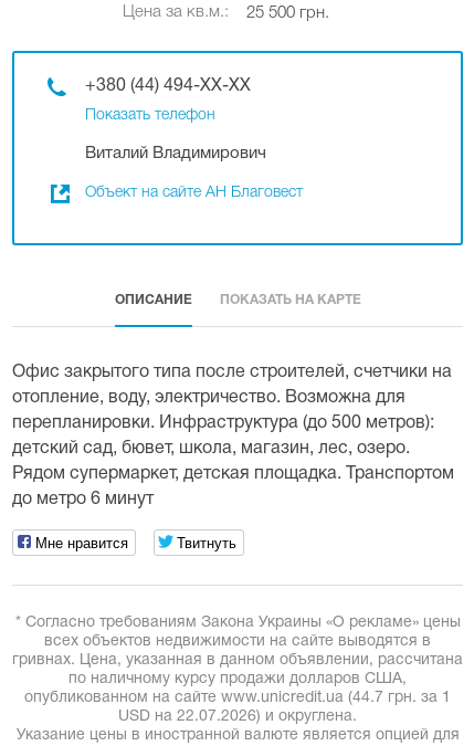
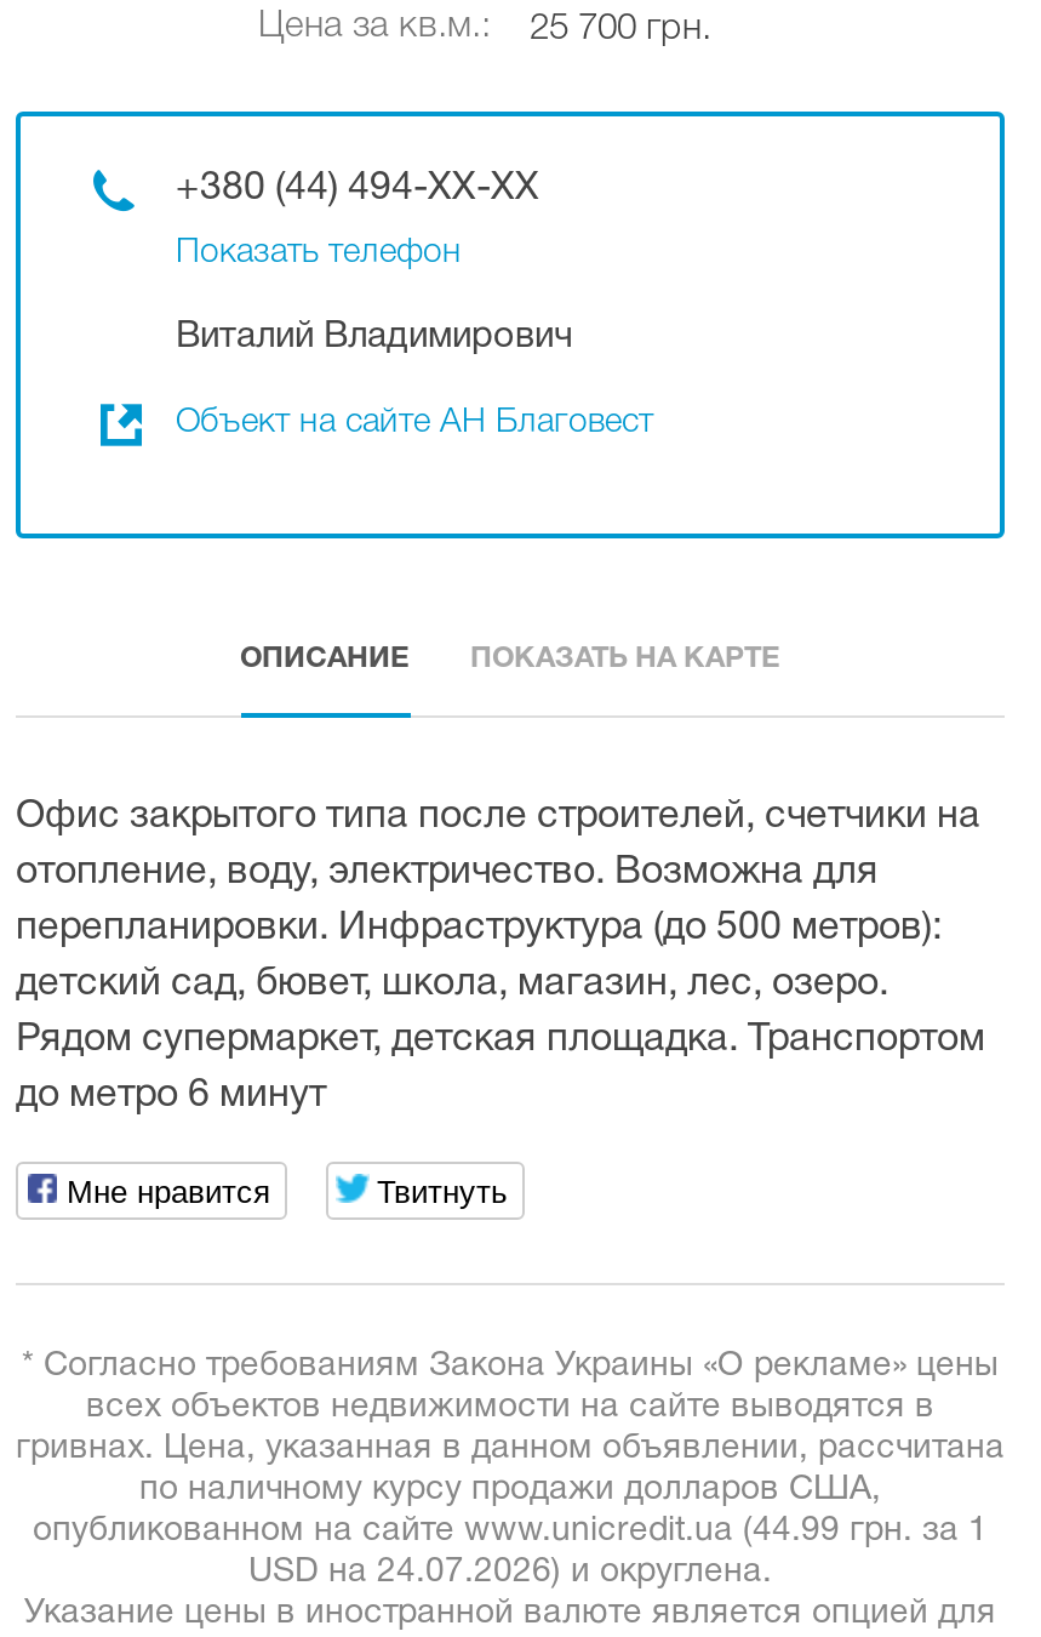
[123,4,329,21] Цена за кв.м.: 25 500 грн. -> [258,10,711,46] Цена за кв.м.: 25 700 грн.
[24,691,451,705] опубликованном на сайте www.unicredit.ua (44.7 грн. за 1 -> [33,1516,988,1547] опубликованном на сайте www.unicredit.ua (44.99 грн. за 1
[118,710,357,724] USD на 22.07.2026) и округлена. -> [248,1557,772,1588] USD на 24.07.2026) и округлена.

